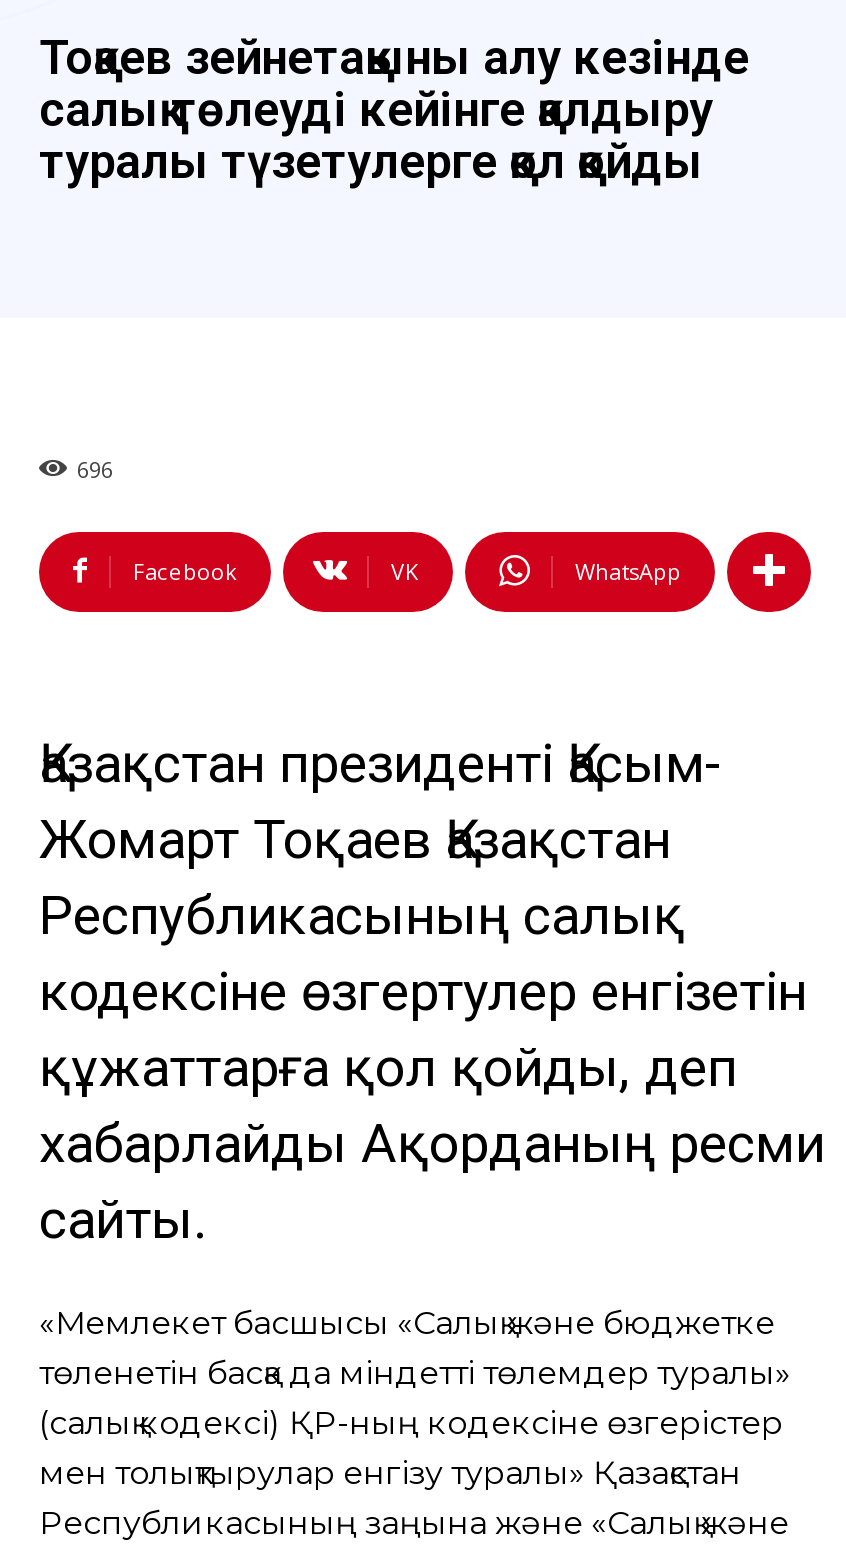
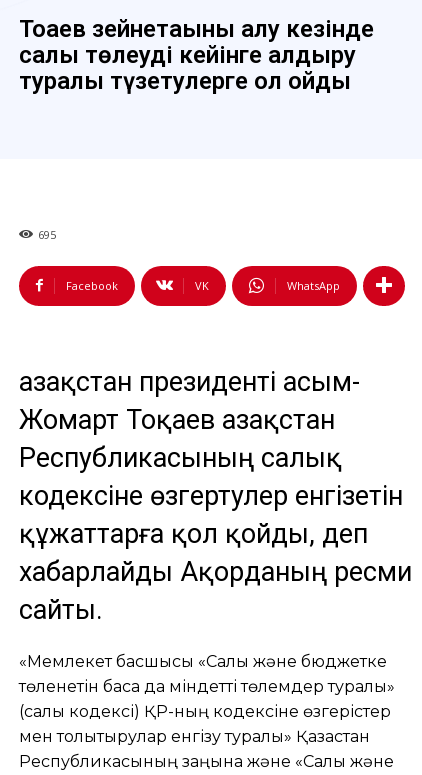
[77,453,113,483] 696 -> [38,227,56,242] 695

